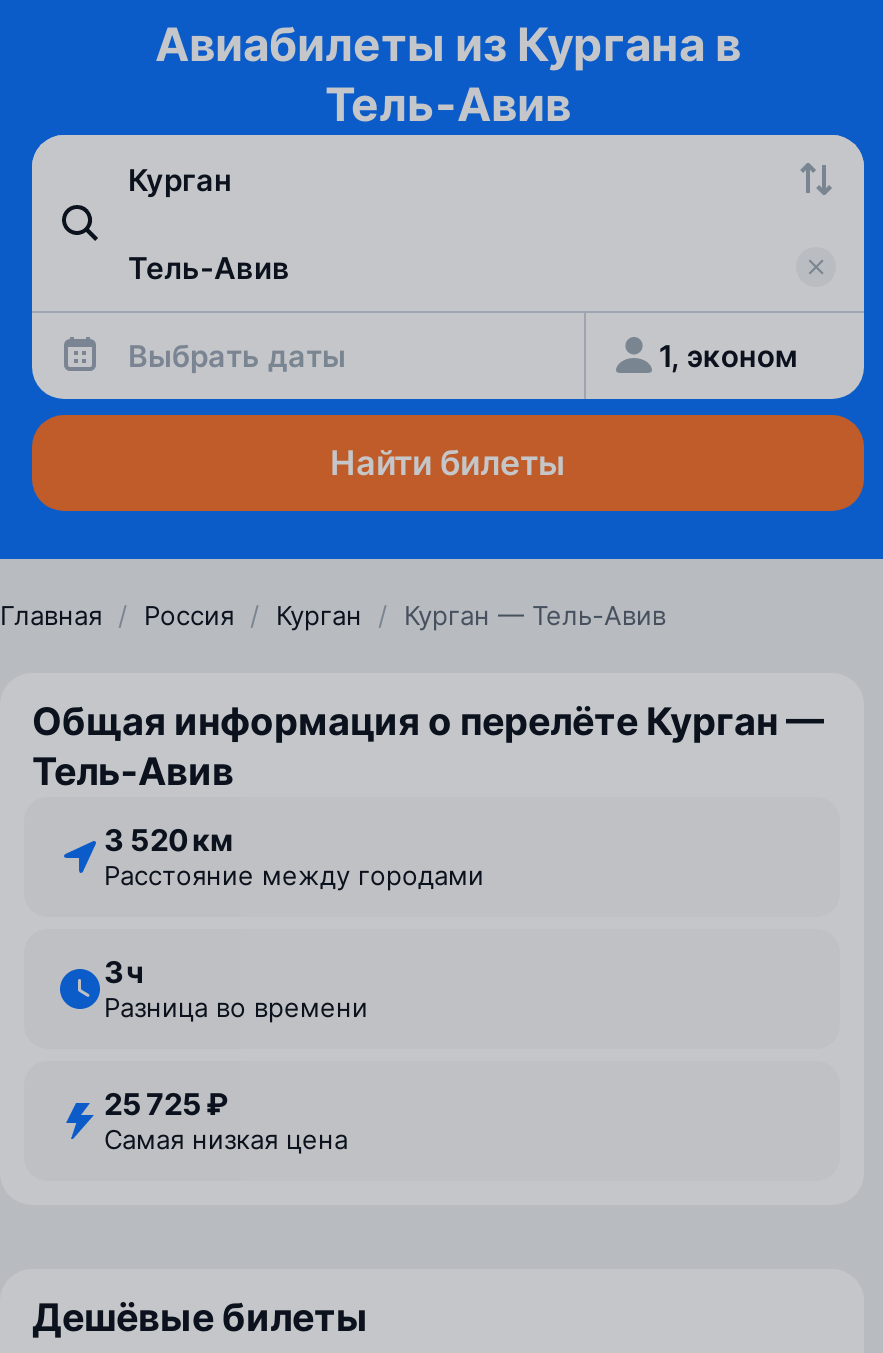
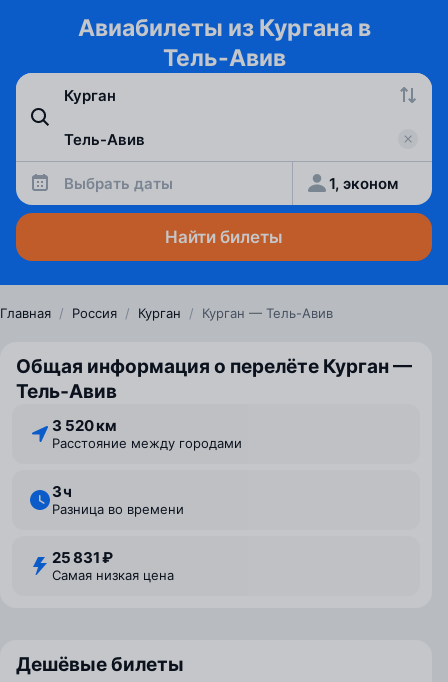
[104,1085,228,1123] 25 725 ₽ -> [52,548,113,567] 25 831 ₽

